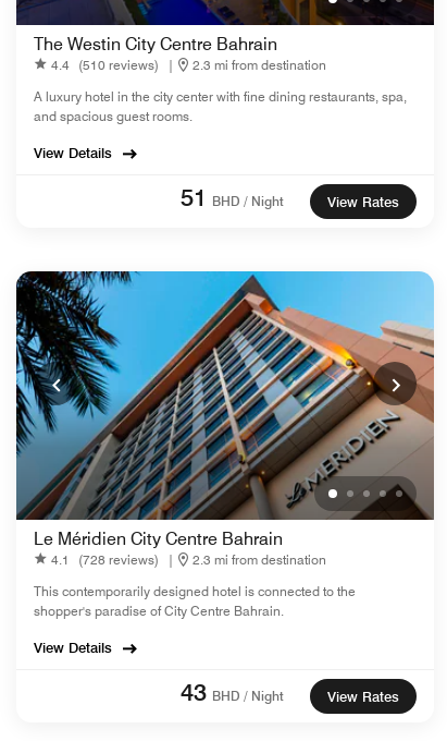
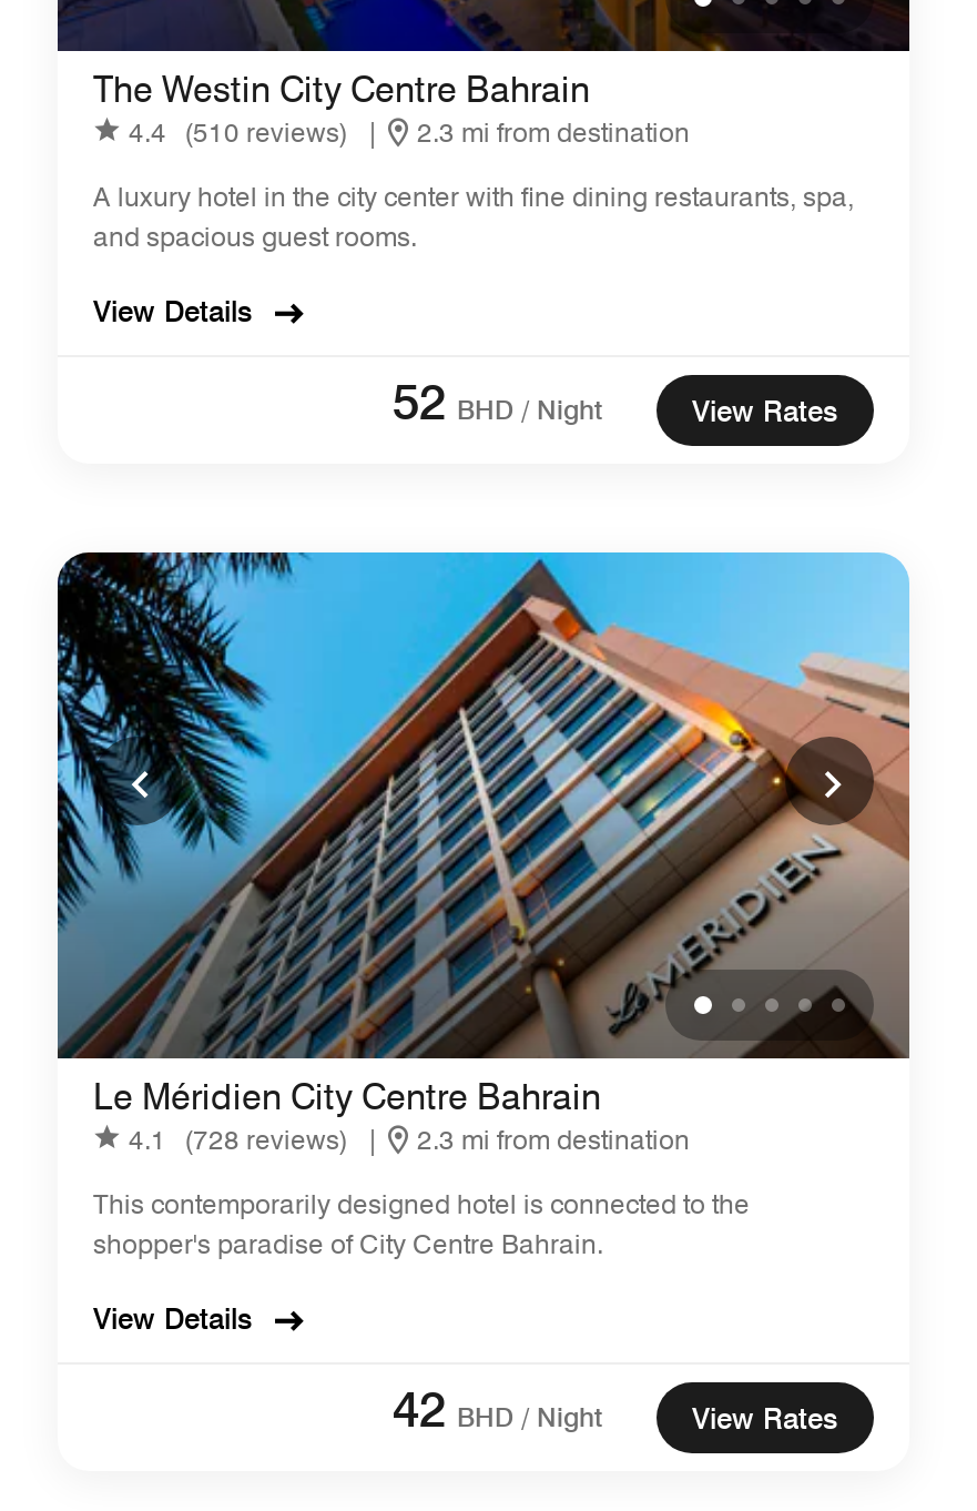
[181,183,284,211] 51 BHD / Night -> [393,373,603,430] 52 BHD / Night
[181,678,284,706] 43 BHD / Night -> [393,1380,603,1438] 42 BHD / Night

